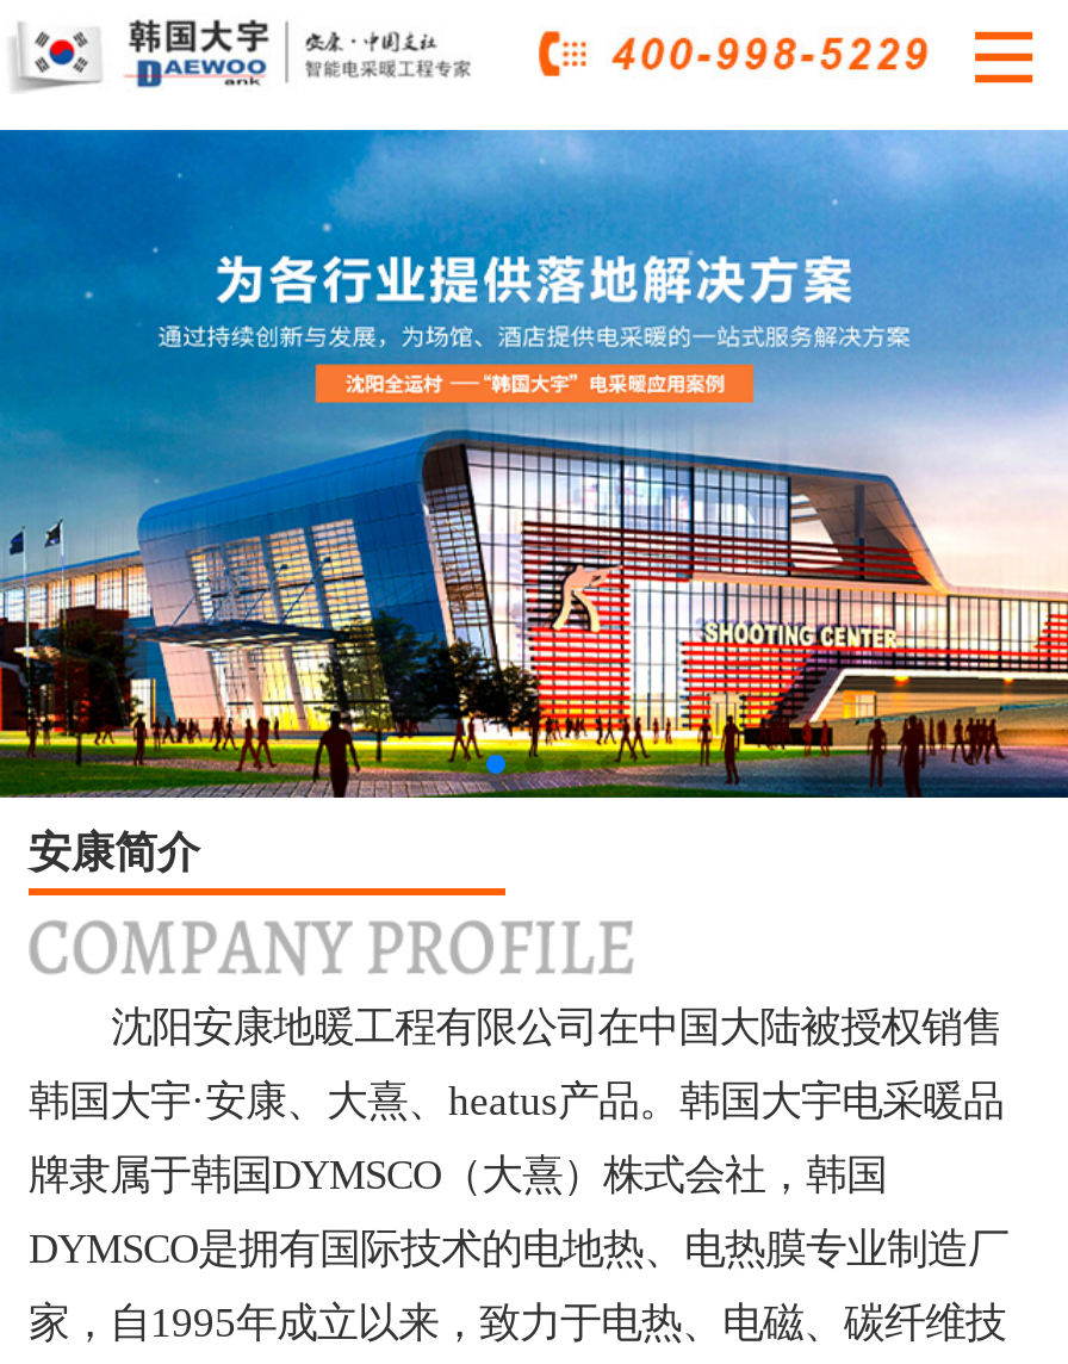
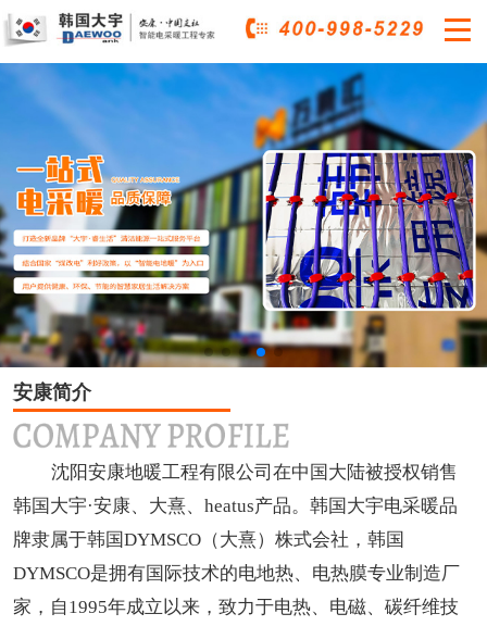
[7,130,1061,800] [image] -> [3,63,484,368] [image]

